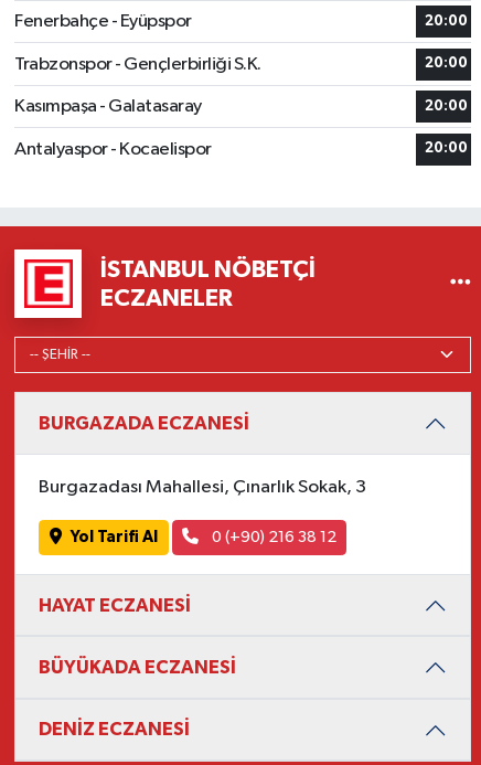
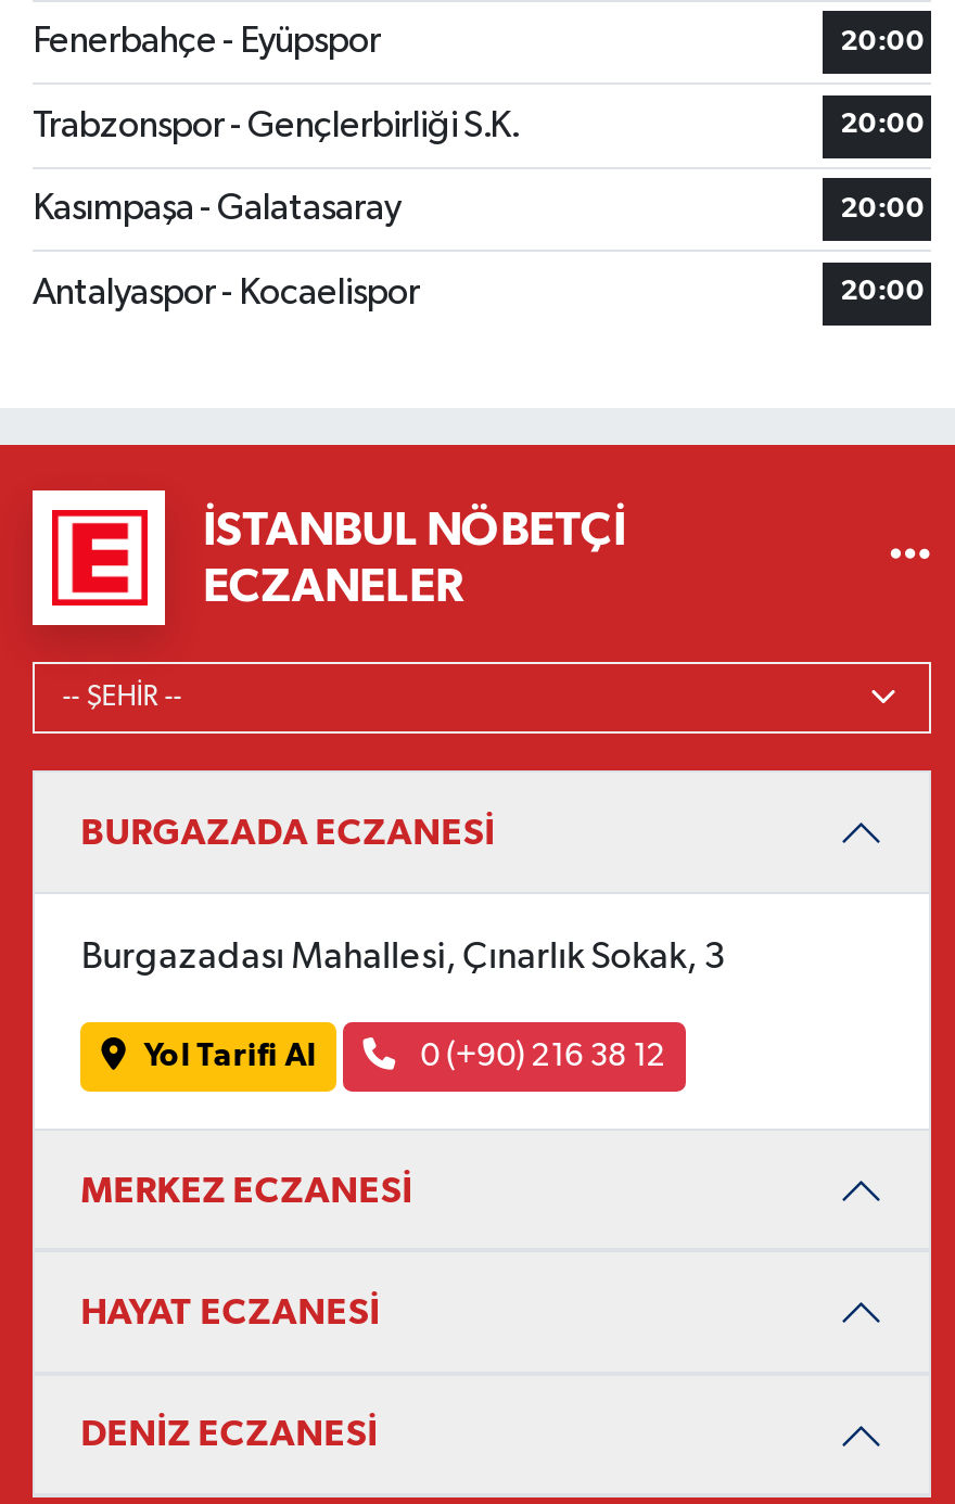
none -> [81,1171,413,1208] MERKEZ ECZANESİ
moved [39,596,191,614] -> [81,1293,380,1330]: HAYAT ECZANESİ
[39,658,236,677] BÜYÜKADA ECZANESİ -> none

